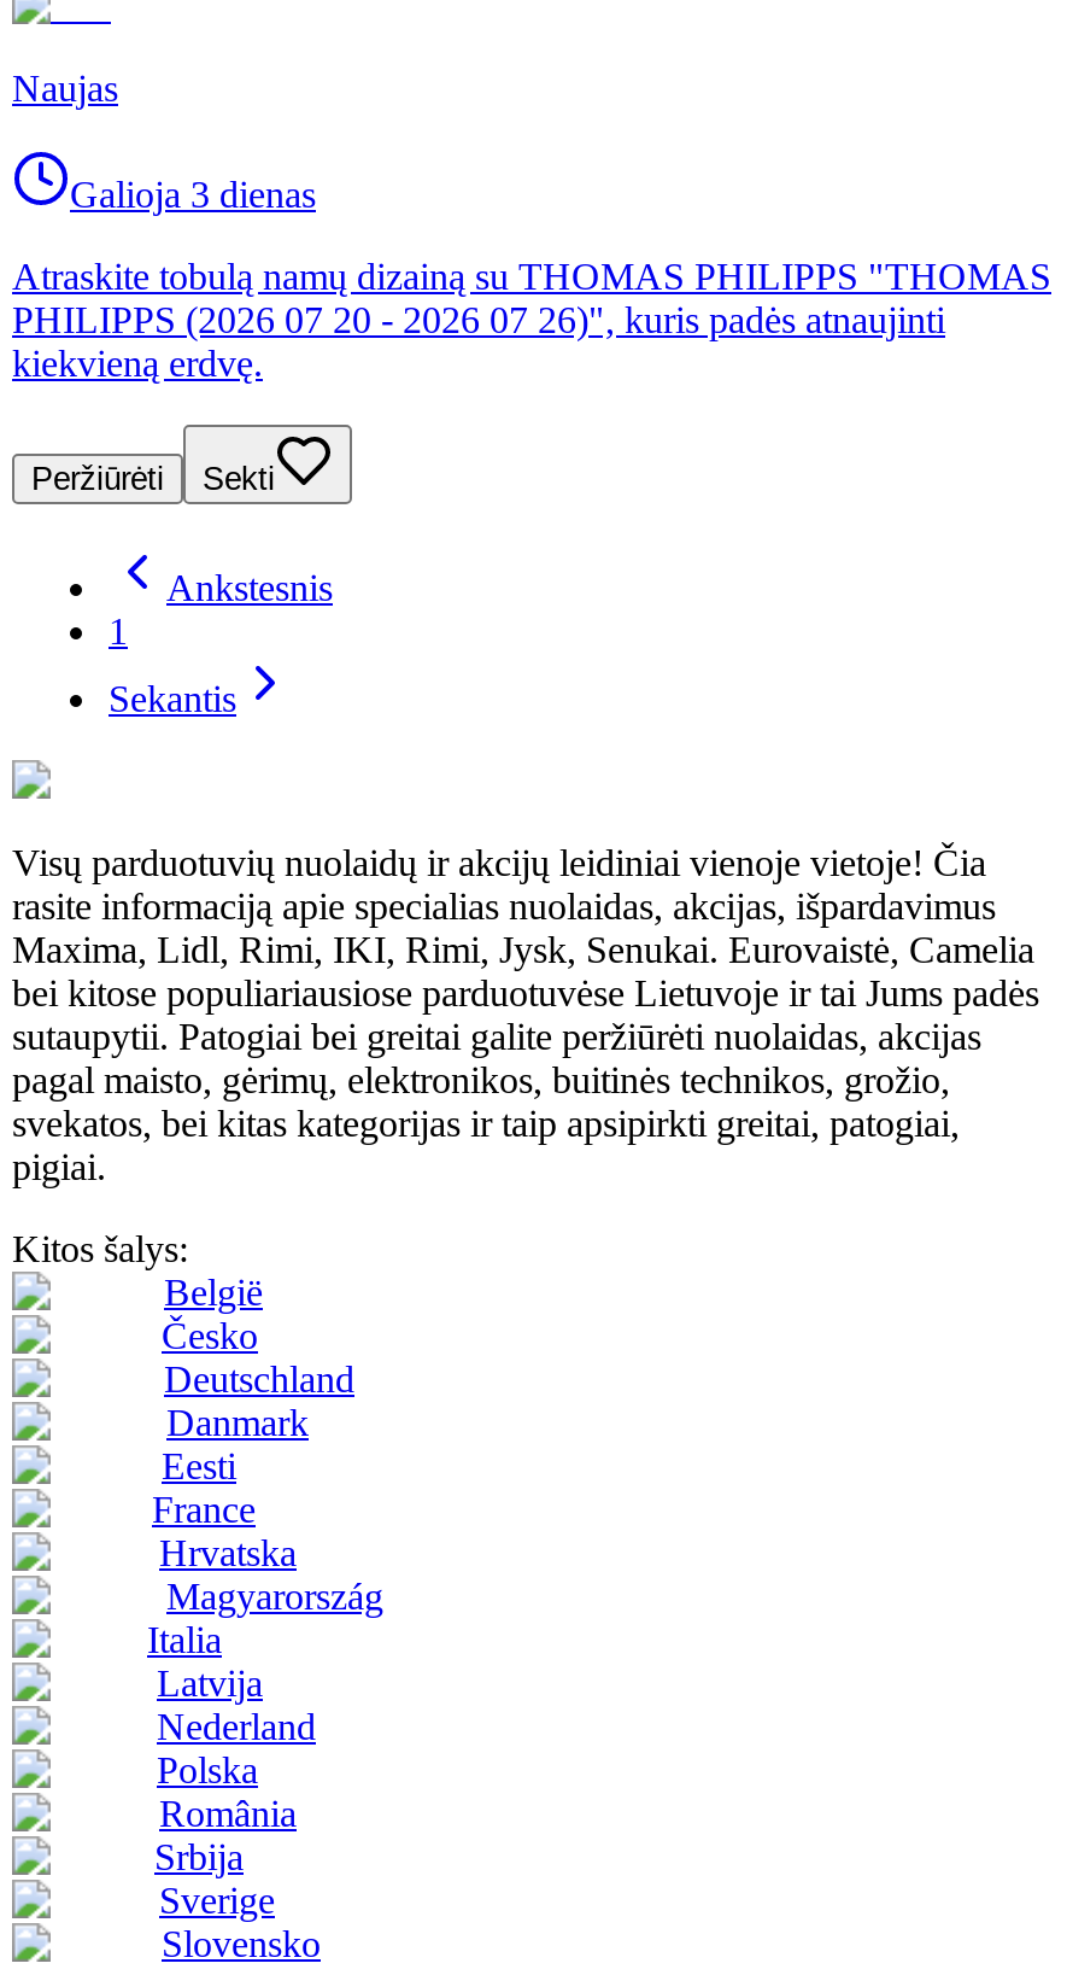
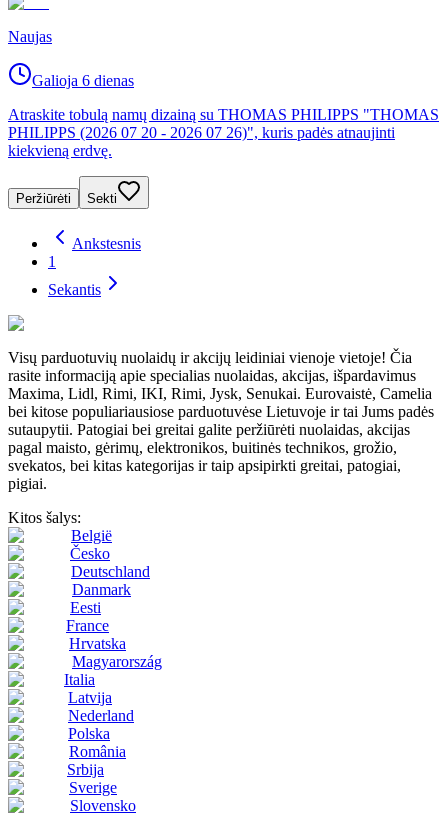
[70,173,316,214] Galioja 3 dienas -> [32,71,134,88] Galioja 6 dienas

